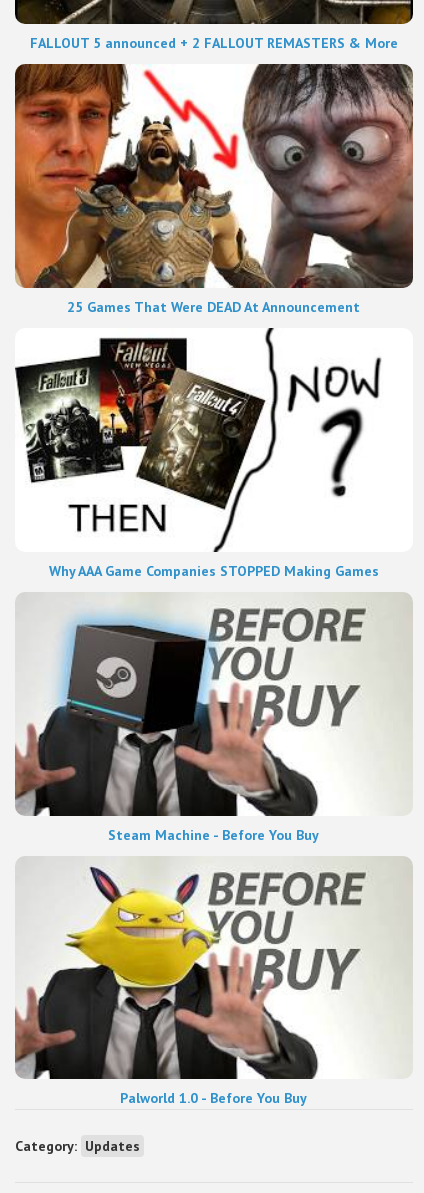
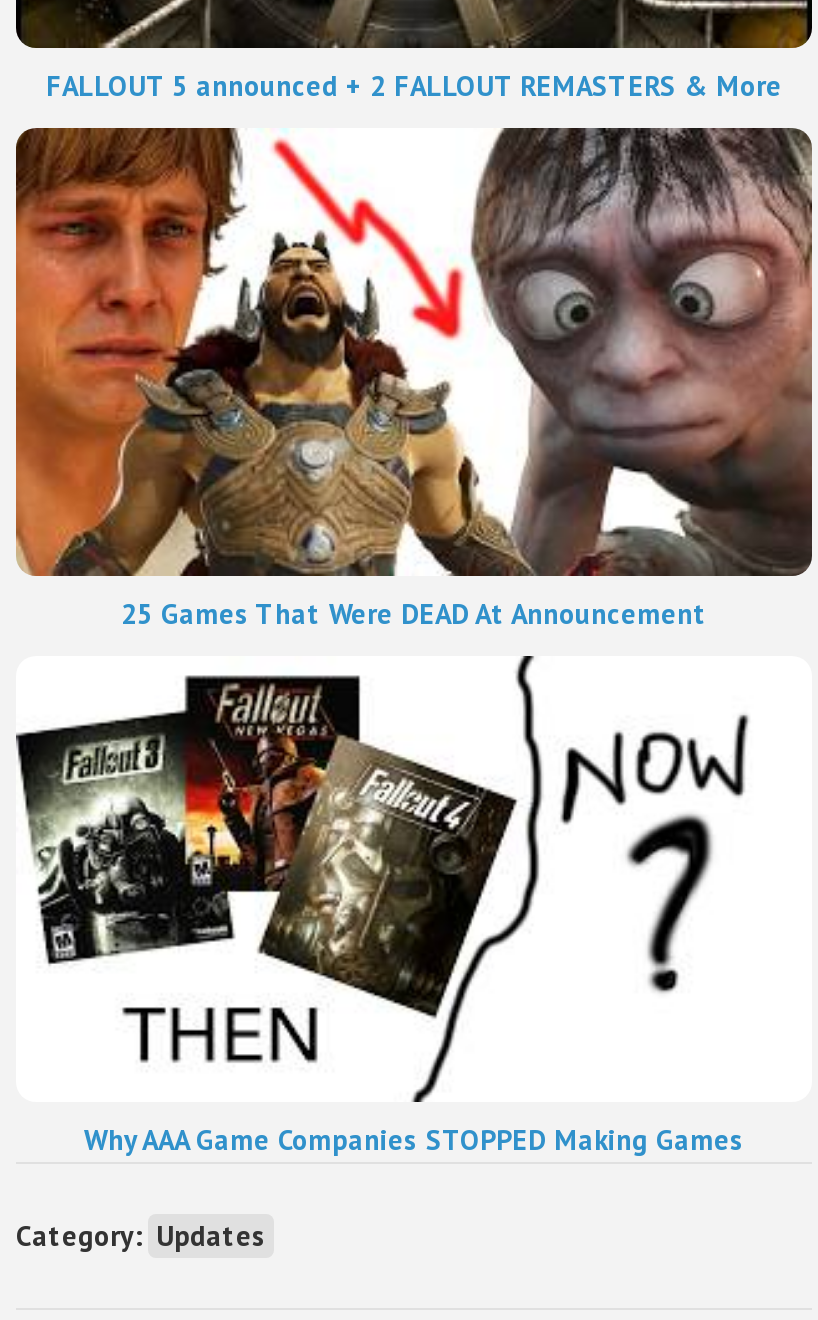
[15,593,412,844] [image] | Steam Machine - Before You Buy -> none
[14,857,413,1107] [image] | Palworld 1.0 - Before You Buy -> none

